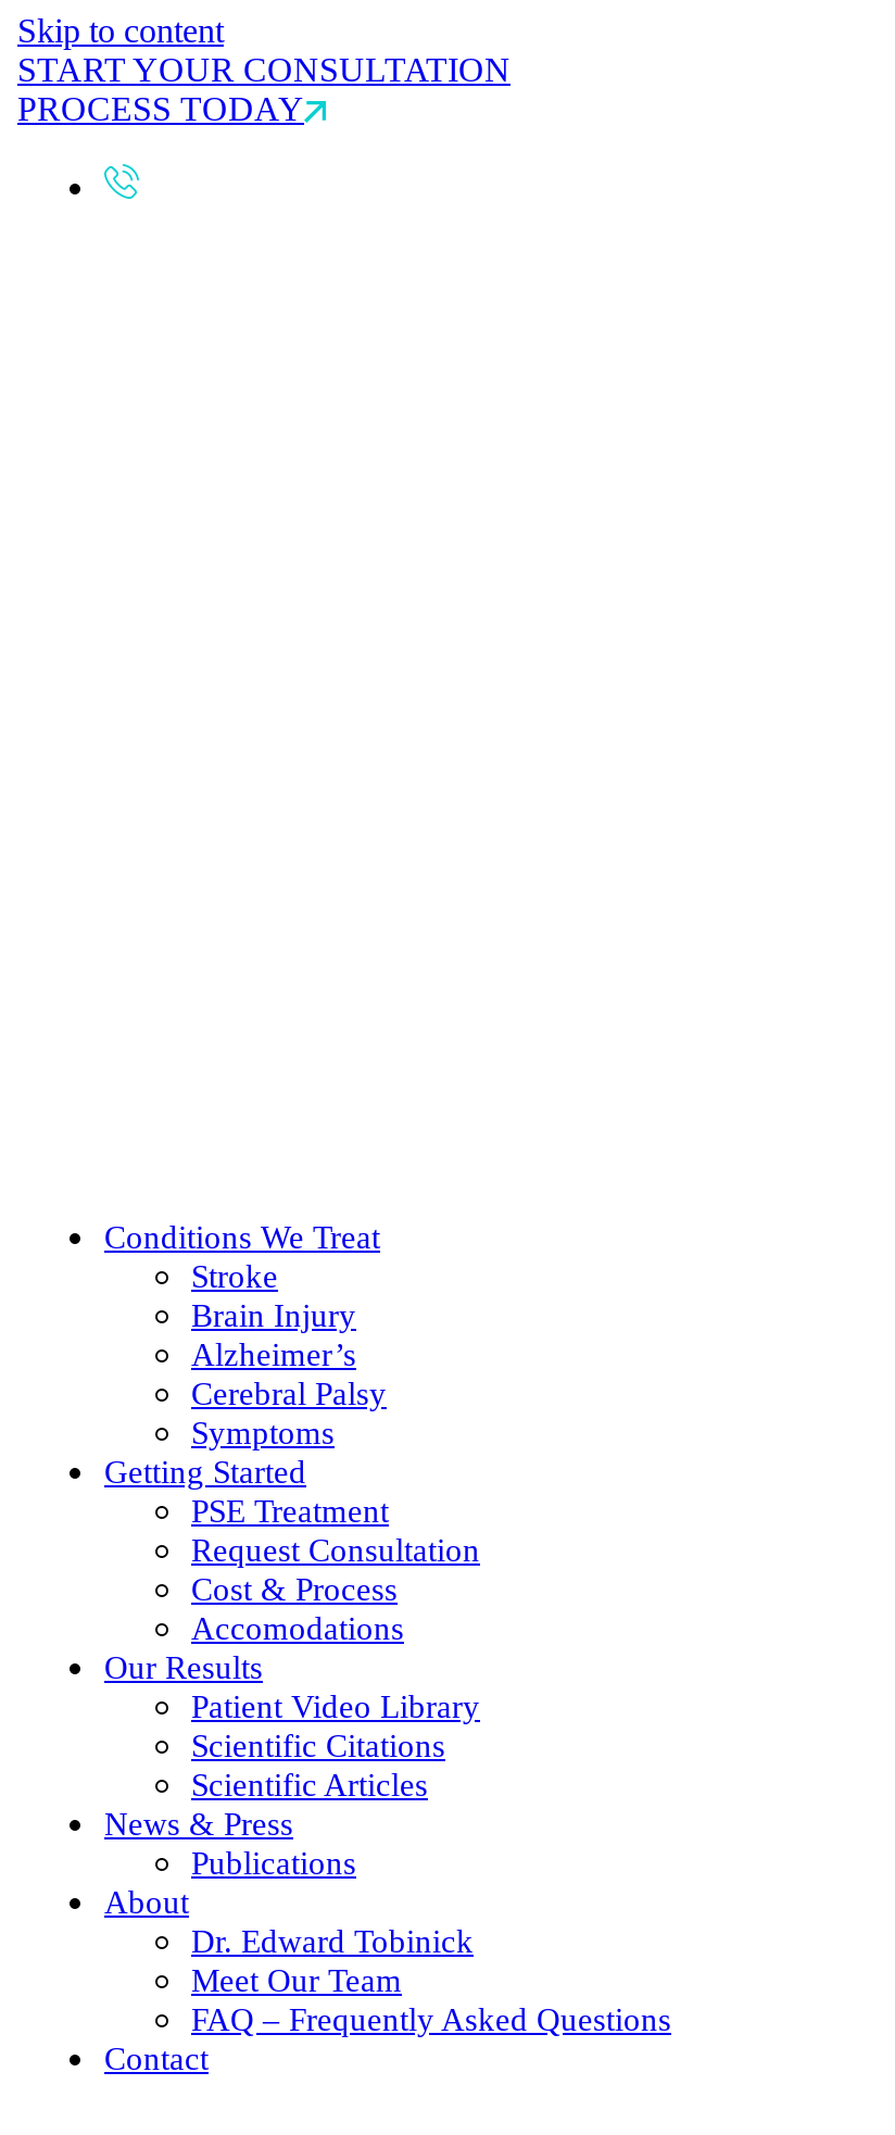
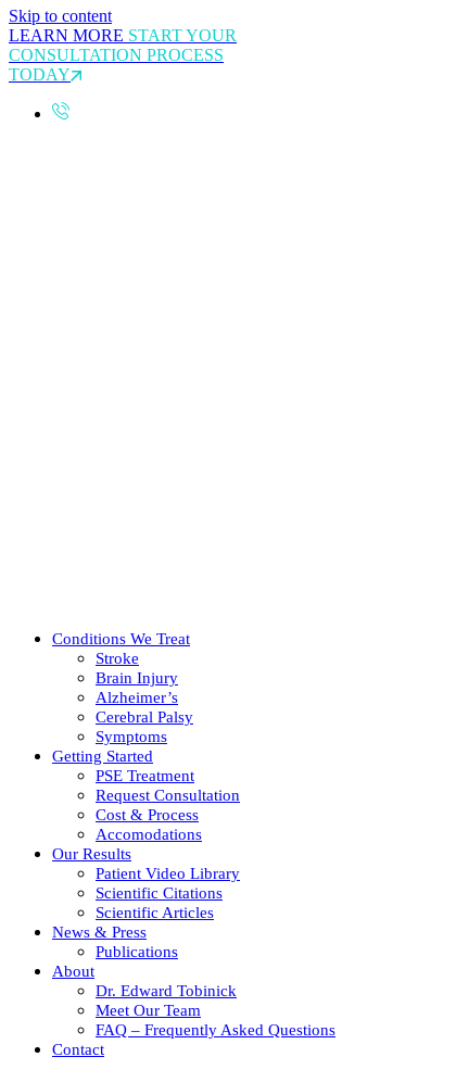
[17,51,510,127] START YOUR CONSULTATION | PROCESS TODAY -> [9,26,237,84] LEARN MORE START YOUR | CONSULTATION PROCESS | TODAY

